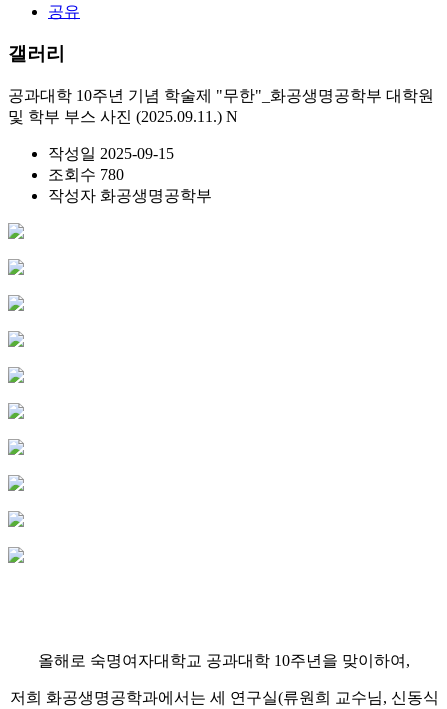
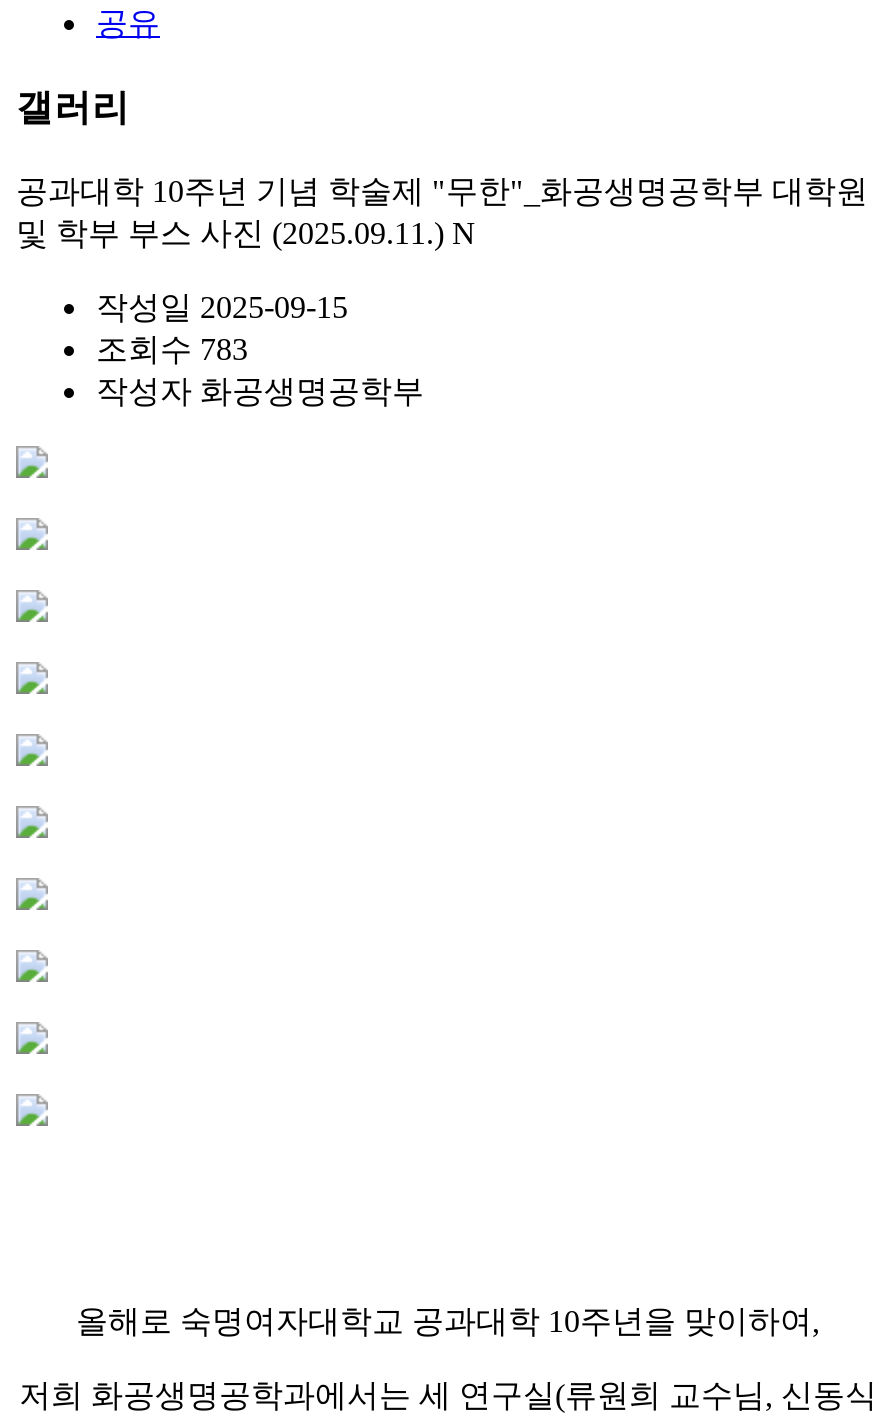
[48,166,124,183] 조회수 780 -> [96,332,248,366] 조회수 783

